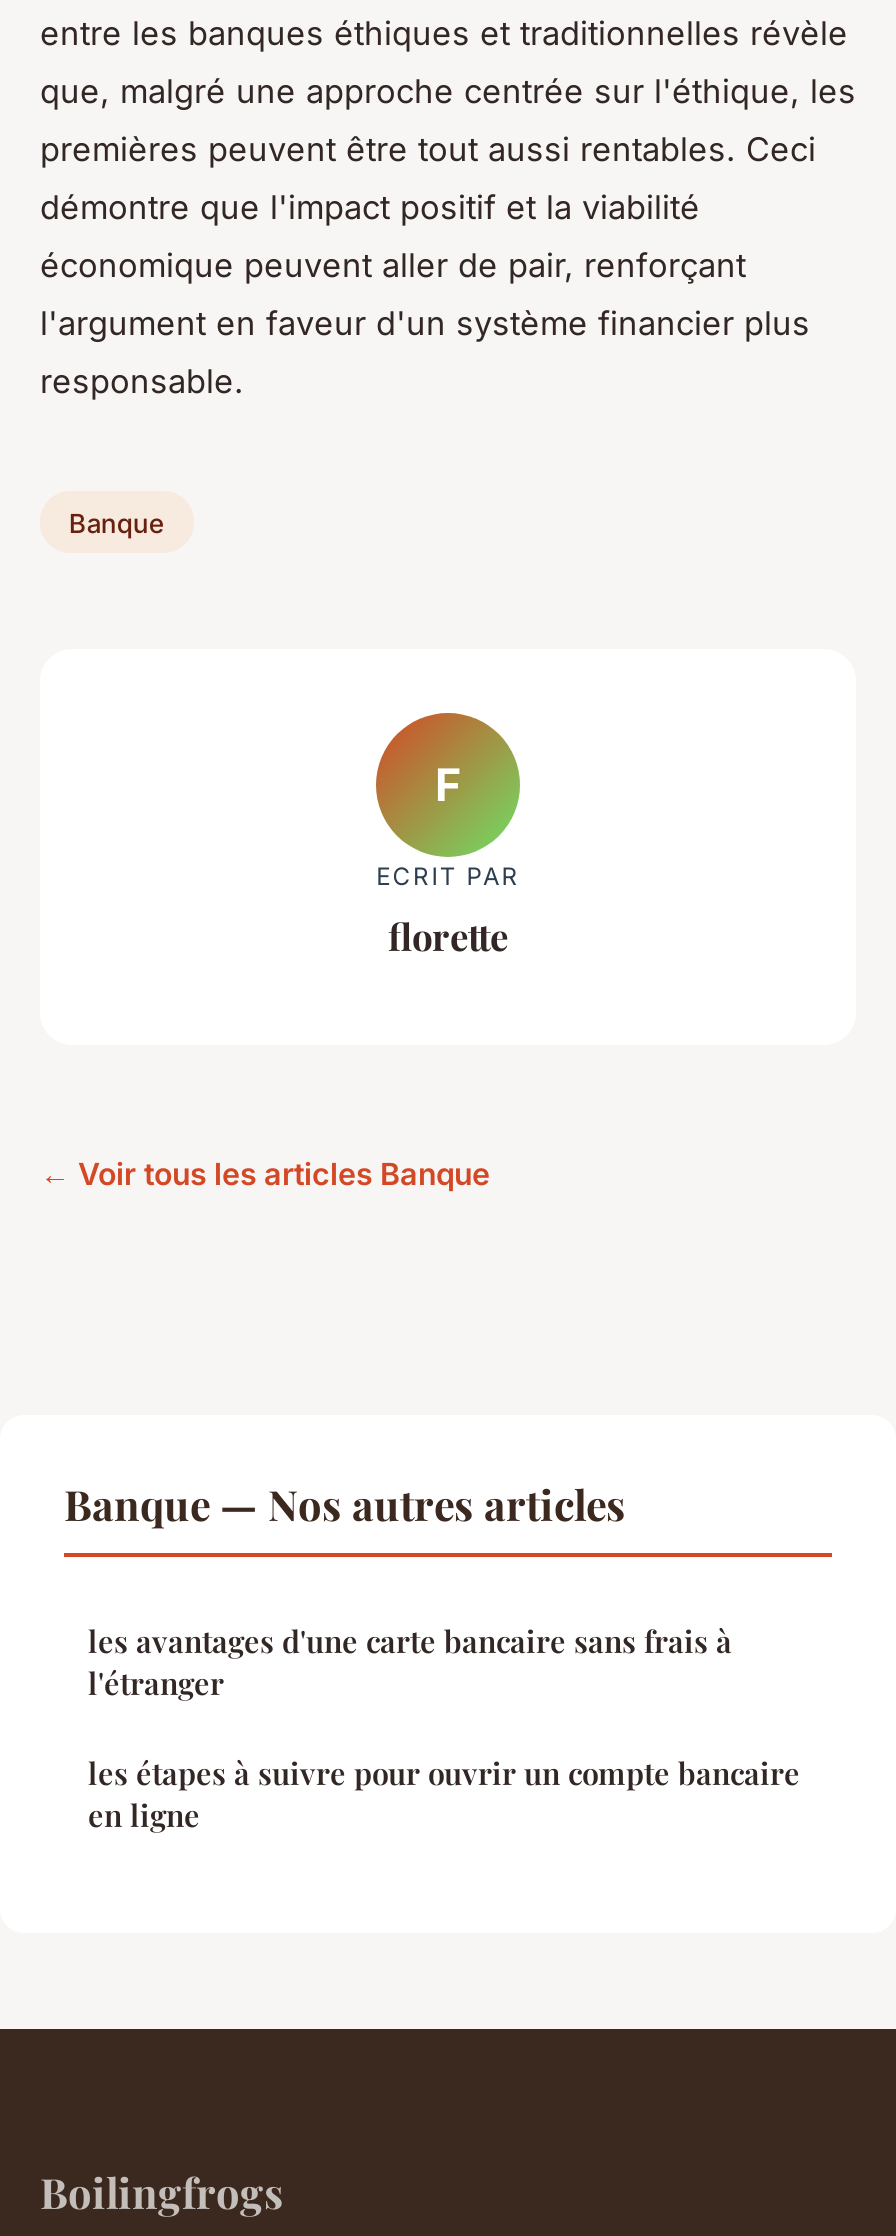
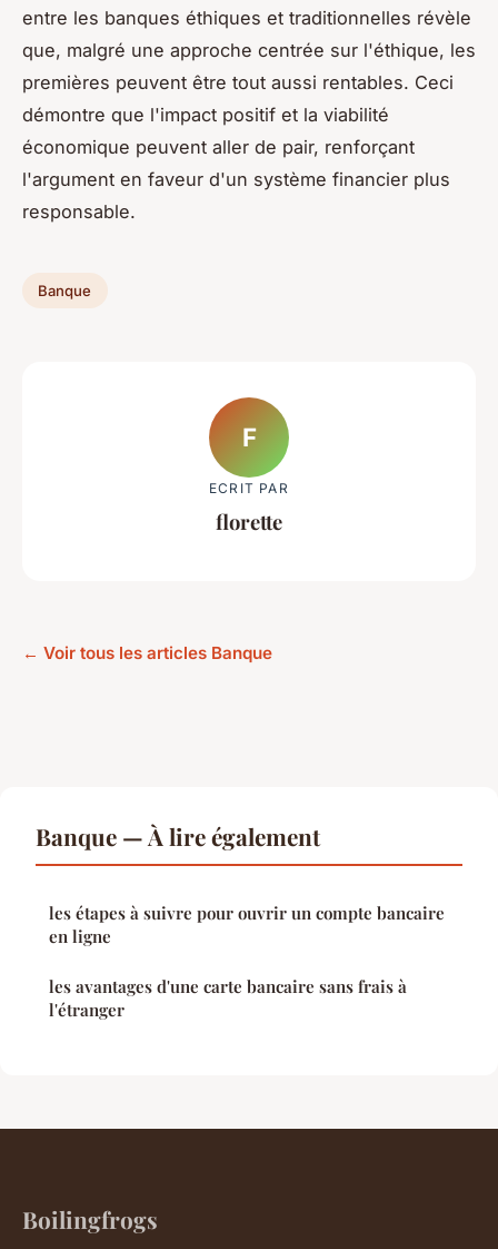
[64,1475,626,1531] Banque — Nos autres articles -> [36,821,320,852] Banque — À lire également
moved [88,1621,732,1703] -> [49,976,407,1021]: les avantages d'une carte bancaire sans frais à | l'étranger
moved [88,1753,800,1835] -> [49,902,445,948]: les étapes à suivre pour ouvrir un compte bancaire | en ligne

